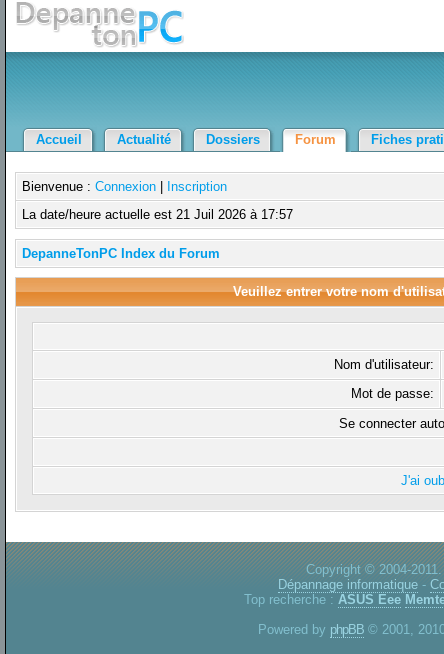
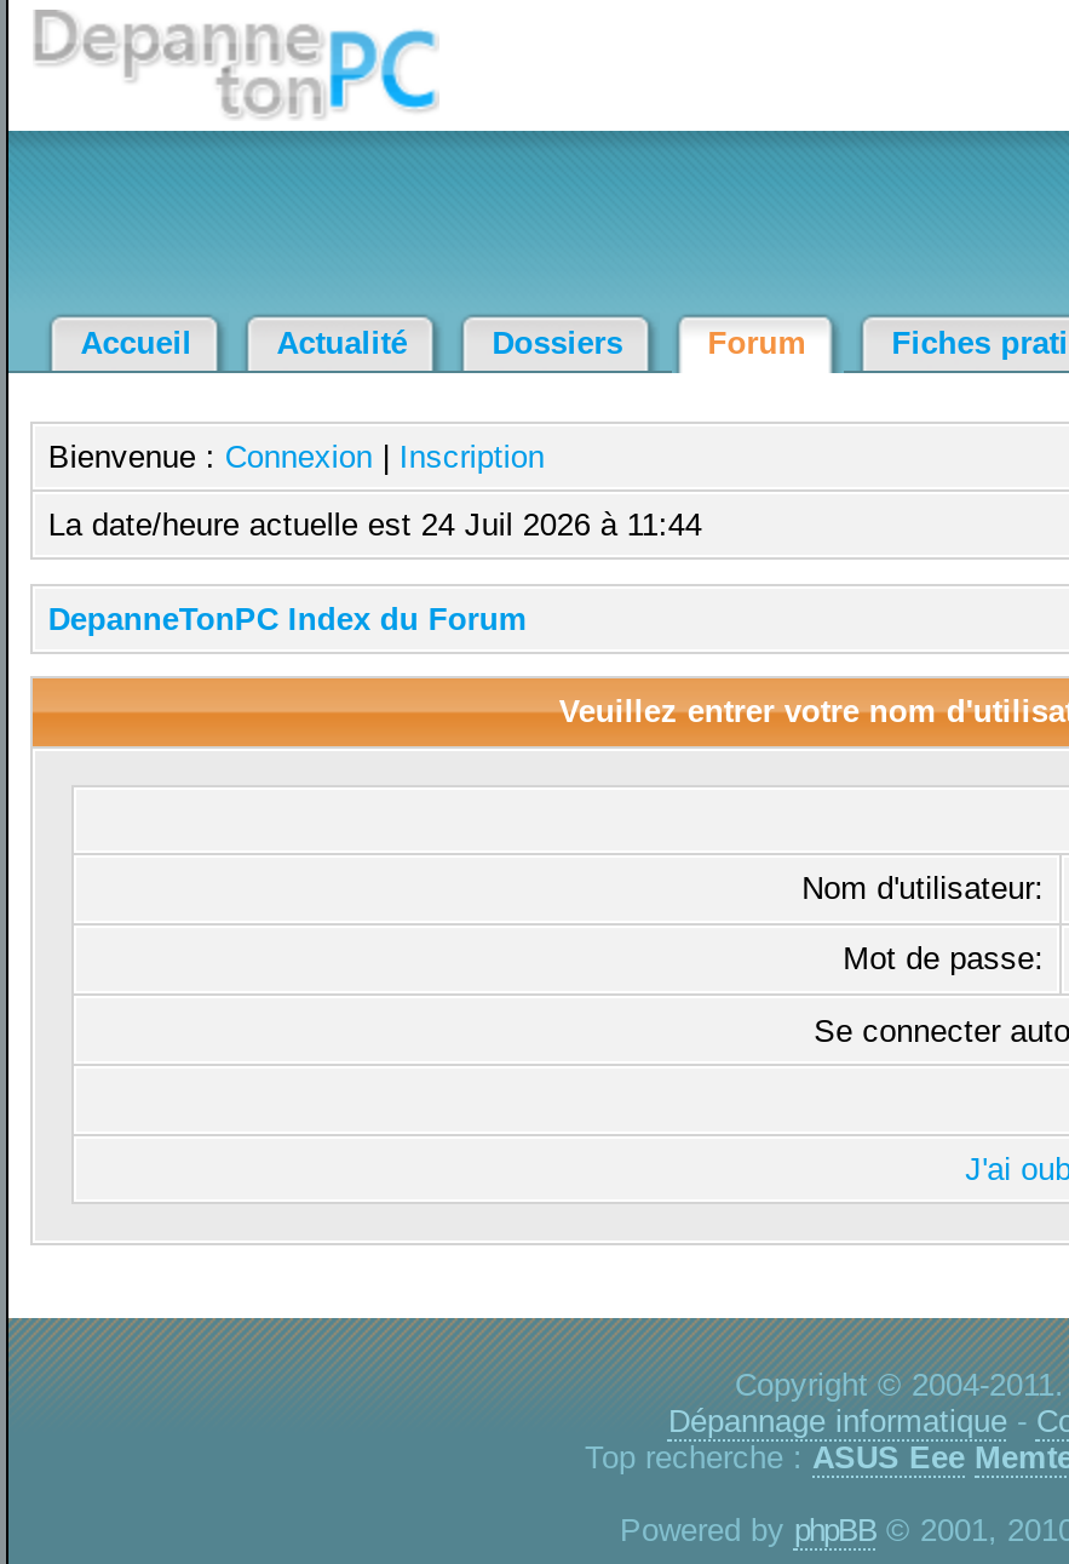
[22,207,293,222] La date/heure actuelle est 21 Juil 2026 à 17:57 -> [48,506,702,543] La date/heure actuelle est 24 Juil 2026 à 11:44

